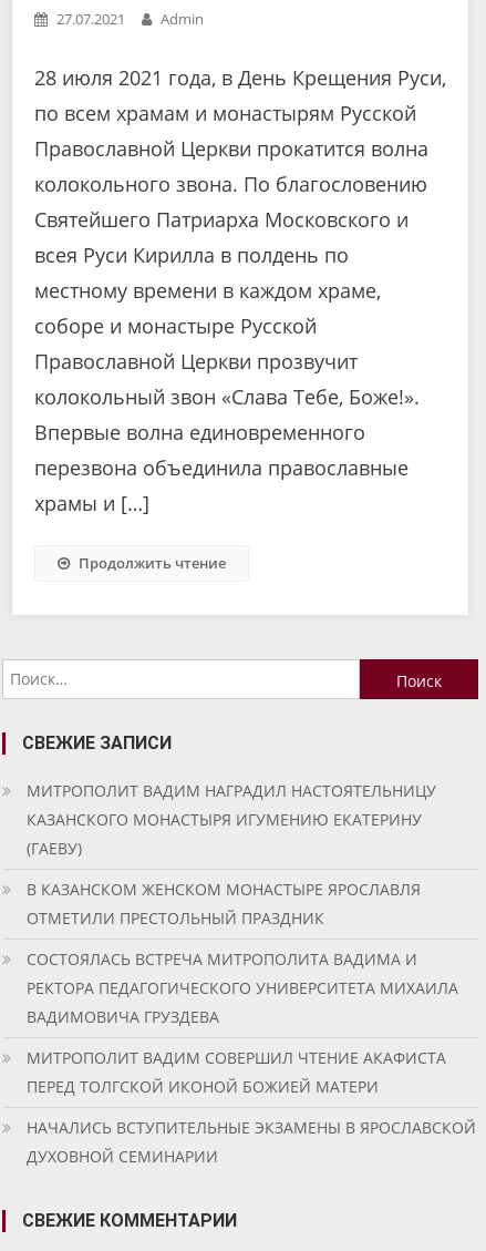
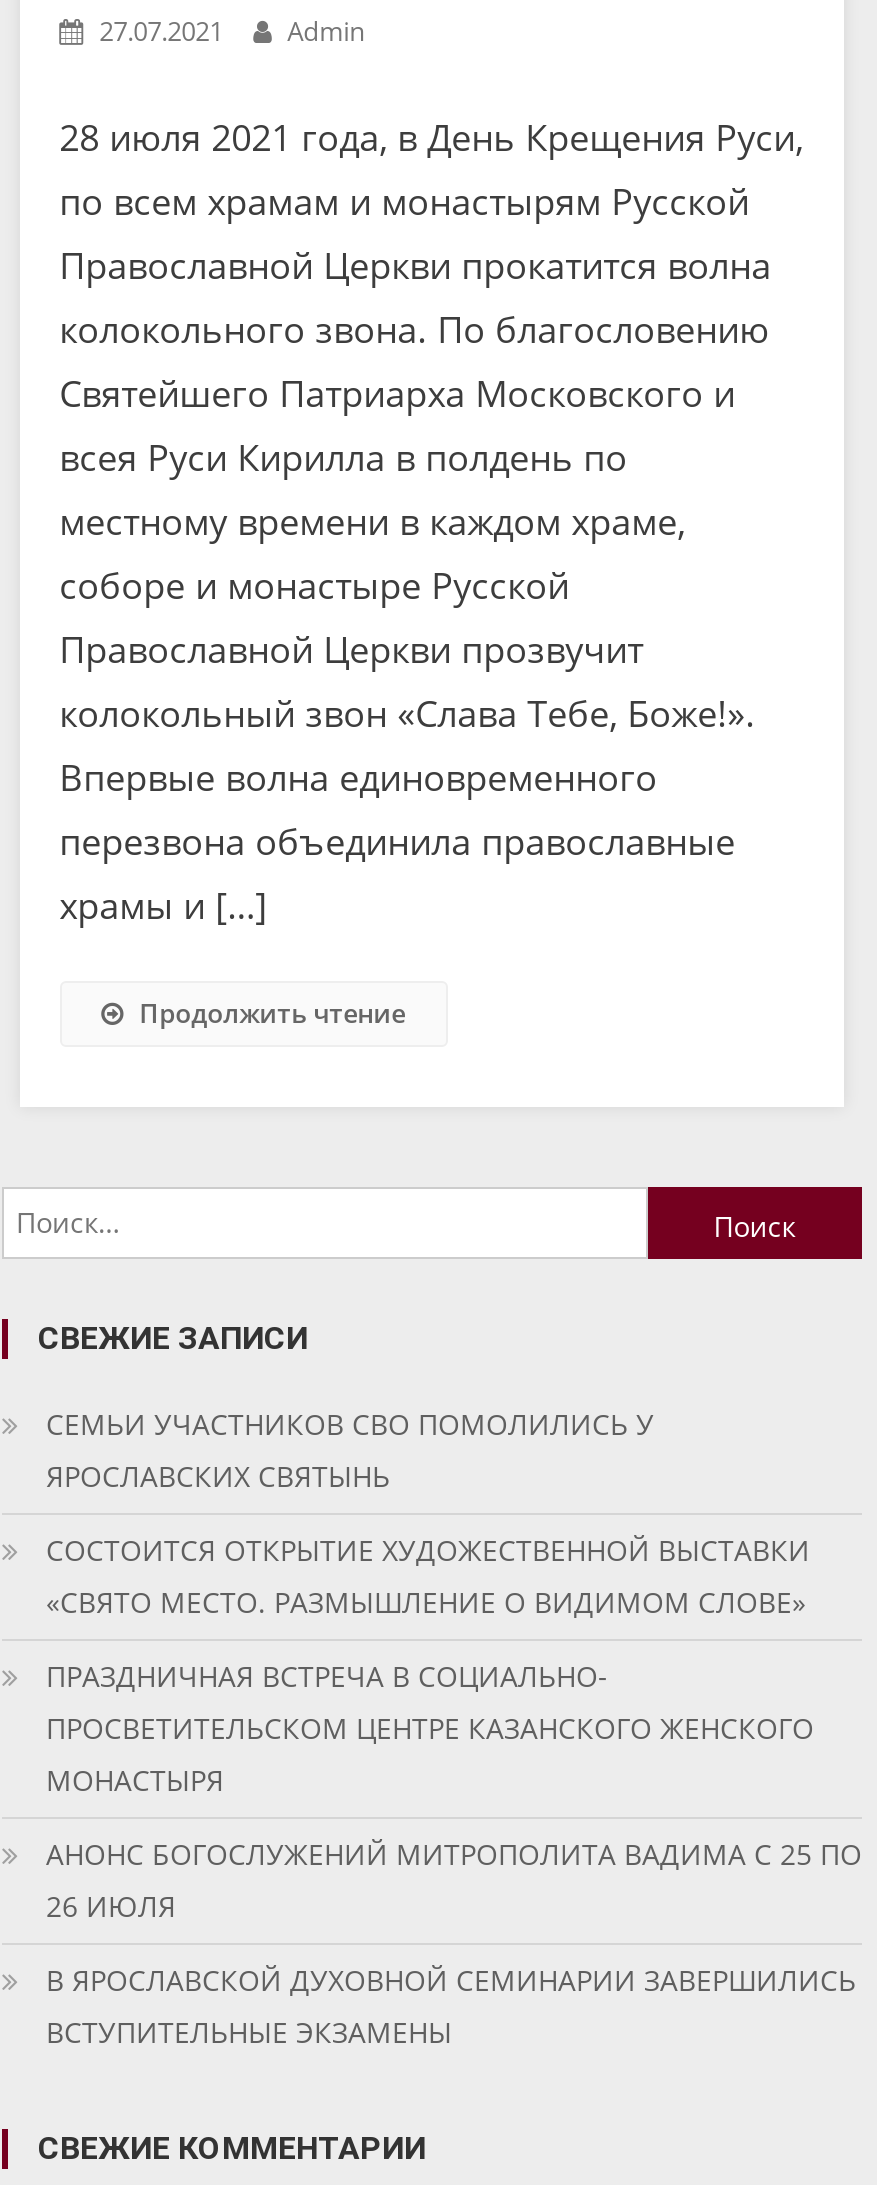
[27,780,436,858] МИТРОПОЛИТ ВАДИМ НАГРАДИЛ НАСТОЯТЕЛЬНИЦУ | КАЗАНСКОГО МОНАСТЫРЯ ИГУМЕНИЮ ЕКАТЕРИНУ | (ГАЕВУ) -> [46,1404,654,1494] СЕМЬИ УЧАСТНИКОВ СВО ПОМОЛИЛИСЬ У | ЯРОСЛАВСКИХ СВЯТЫНЬ
[27,878,421,928] В КАЗАНСКОМ ЖЕНСКОМ МОНАСТЫРЕ ЯРОСЛАВЛЯ | ОТМЕТИЛИ ПРЕСТОЛЬНЫЙ ПРАЗДНИК -> [46,1530,810,1620] СОСТОИТСЯ ОТКРЫТИЕ ХУДОЖЕСТВЕННОЙ ВЫСТАВКИ | «СВЯТО МЕСТО. РАЗМЫШЛЕНИЕ О ВИДИМОМ СЛОВЕ»
[27,948,458,1027] СОСТОЯЛАСЬ ВСТРЕЧА МИТРОПОЛИТА ВАДИМА И | РЕКТОРА ПЕДАГОГИЧЕСКОГО УНИВЕРСИТЕТА МИХАИЛА | ВАДИМОВИЧА ГРУЗДЕВА -> [46,1656,814,1798] ПРАЗДНИЧНАЯ ВСТРЕЧА В СОЦИАЛЬНО- | ПРОСВЕТИТЕЛЬСКОМ ЦЕНТРЕ КАЗАНСКОГО ЖЕНСКОГО | МОНАСТЫРЯ
[27,1047,446,1097] МИТРОПОЛИТ ВАДИМ СОВЕРШИЛ ЧТЕНИЕ АКАФИСТА | ПЕРЕД ТОЛГСКОЙ ИКОНОЙ БОЖИЕЙ МАТЕРИ -> [46,1834,862,1924] АНОНС БОГОСЛУЖЕНИЙ МИТРОПОЛИТА ВАДИМА С 25 ПО | 26 ИЮЛЯ
[27,1116,476,1166] НАЧАЛИСЬ ВСТУПИТЕЛЬНЫЕ ЭКЗАМЕНЫ В ЯРОСЛАВСКОЙ | ДУХОВНОЙ СЕМИНАРИИ -> [46,1960,856,2050] В ЯРОСЛАВСКОЙ ДУХОВНОЙ СЕМИНАРИИ ЗАВЕРШИЛИСЬ | ВСТУПИТЕЛЬНЫЕ ЭКЗАМЕНЫ

